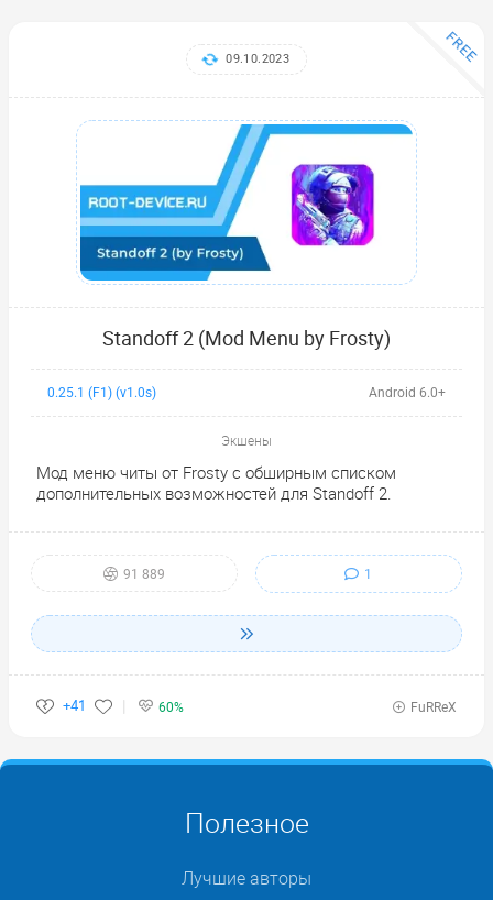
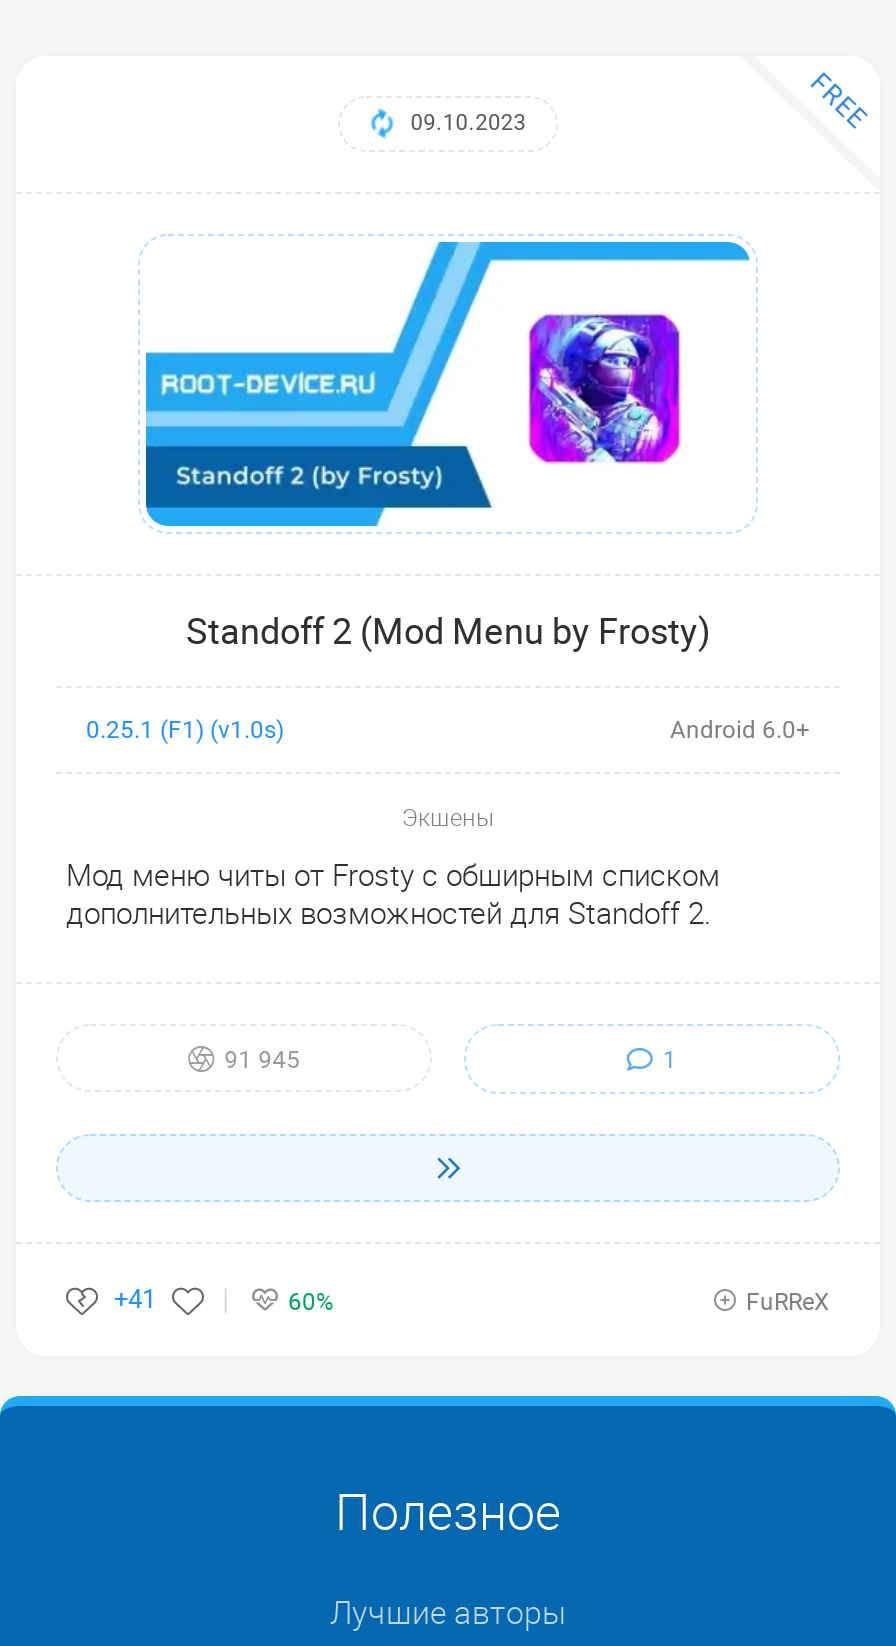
[123,565,165,582] 91 889 -> [224,1042,300,1074] 91 945

